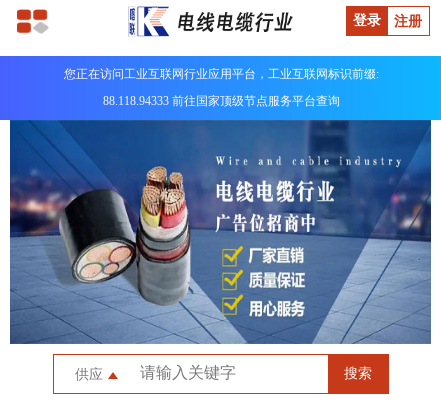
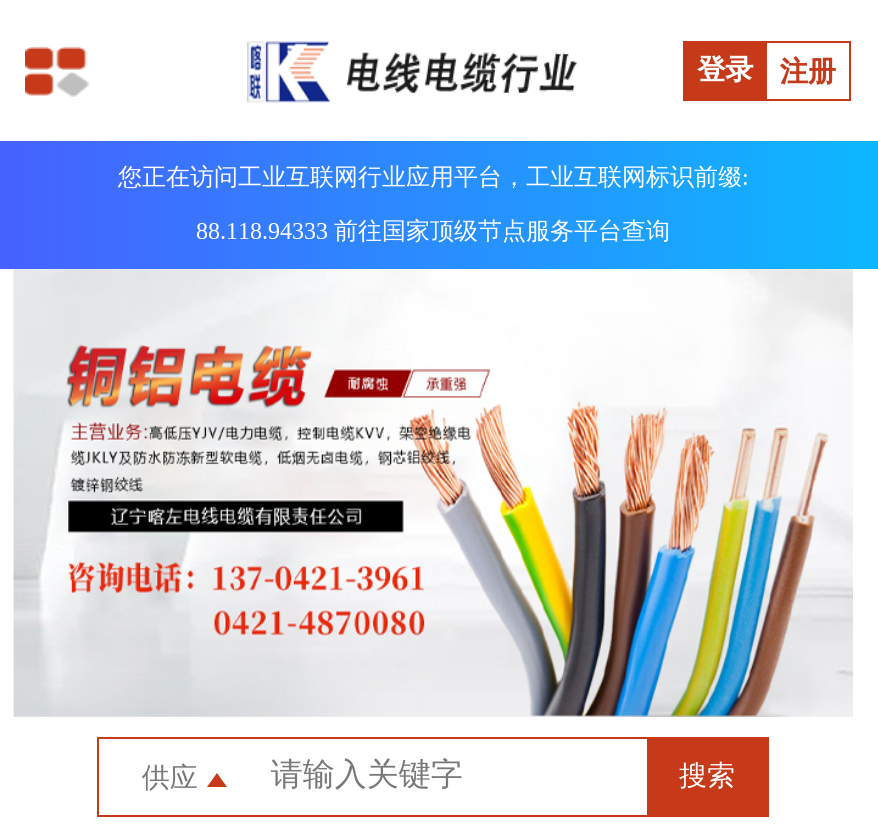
[9,119,432,345] [image] -> [11,267,853,717] [image]

